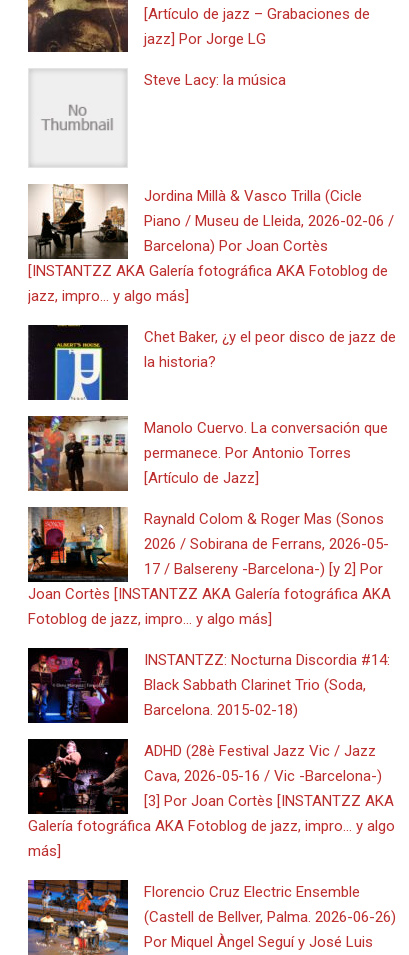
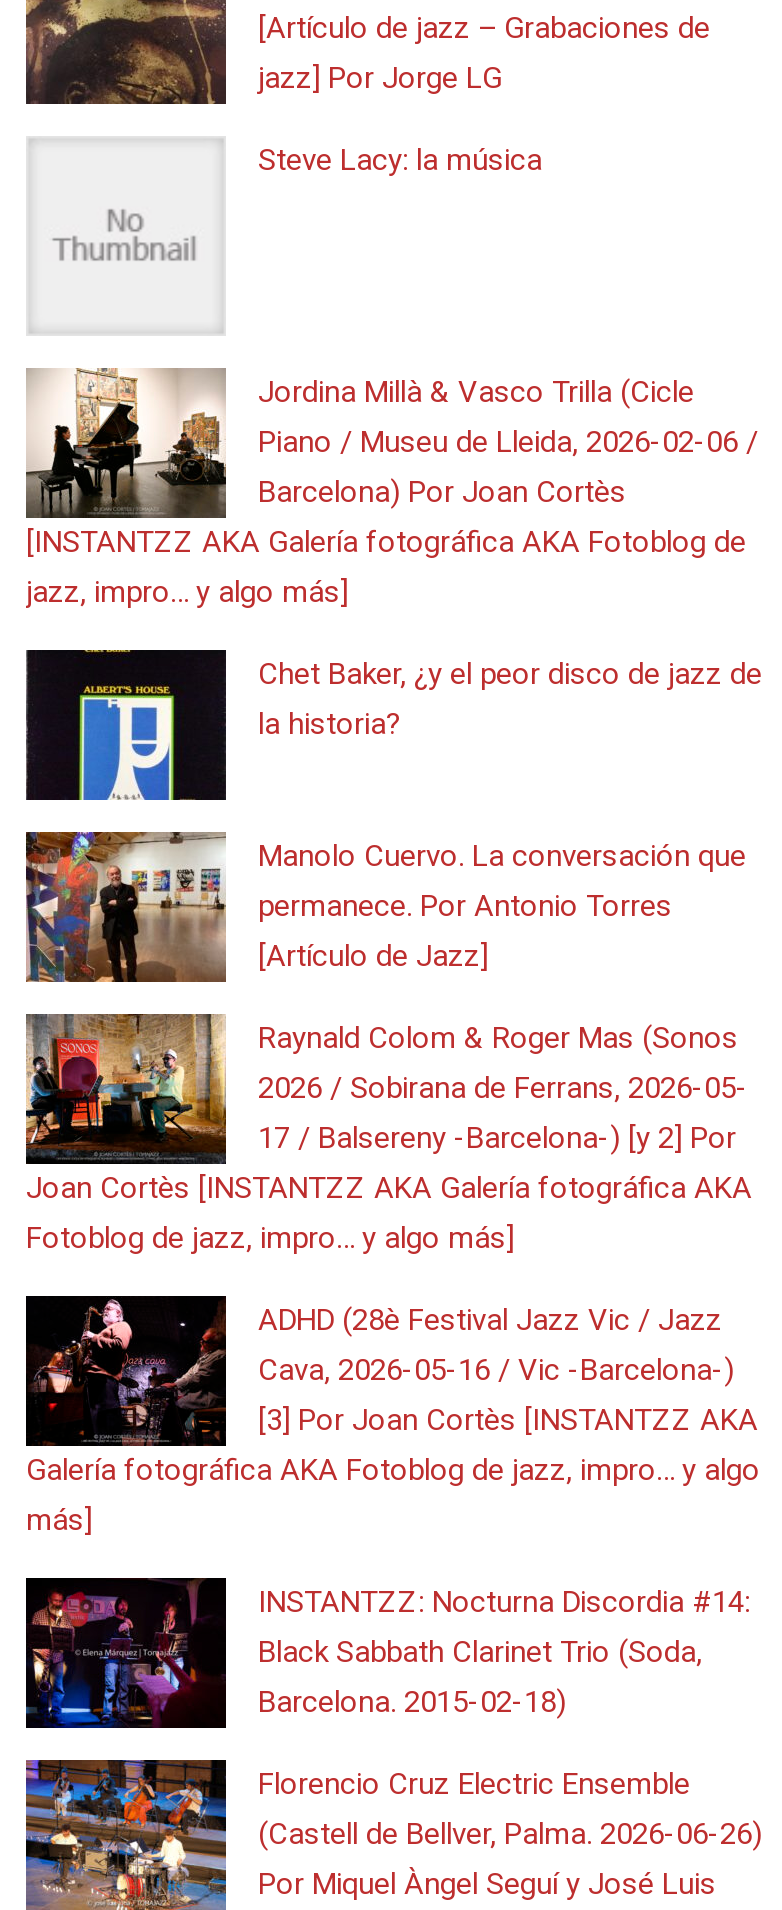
moved [28,648,390,724] -> [24,1576,750,1730]: [image] | INSTANTZZ: Nocturna Discordia #14: | Black Sabbath Clarinet Trio (Soda, | Barcelona. 2015-02-18)
moved [28,741,395,860] -> [26,1300,760,1539]: [image] | ADHD (28è Festival Jazz Vic / Jazz | Cava, 2026-05-16 / Vic -Barcelona-) | [3] Por Joan Cortès [INSTANTZZ AKA | Galería fotográfica AKA Fotoblog de jazz, impro… y algo | más]

